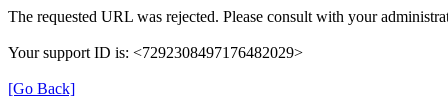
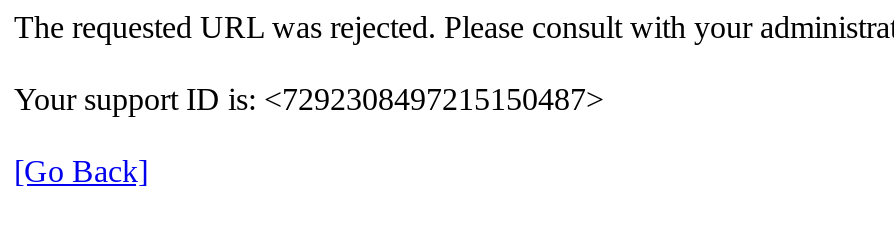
[8,44,303,61] Your support ID is: <7292308497176482029> -> [14,82,604,116] Your support ID is: <7292308497215150487>

